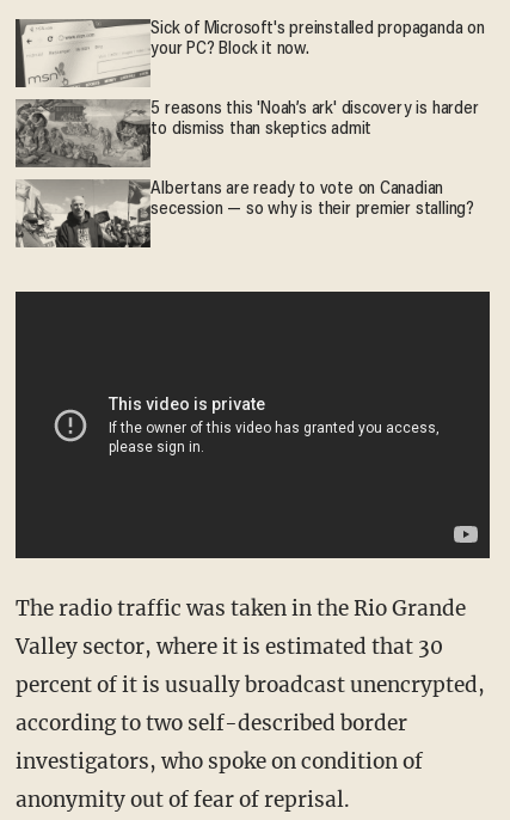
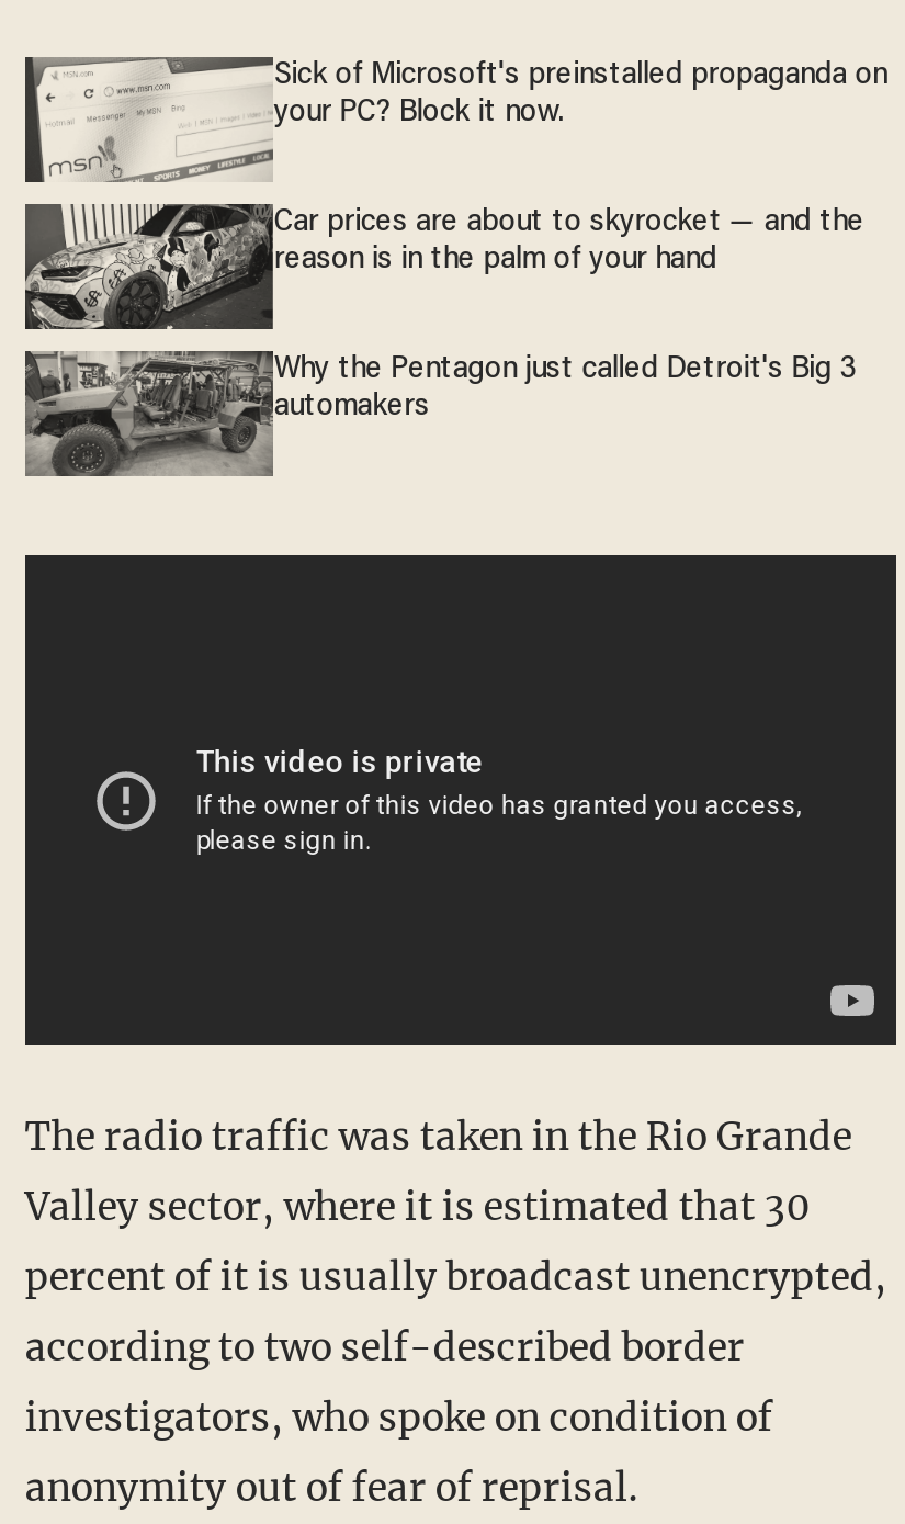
[16,99,478,169] [image] | 5 reasons this 'Noah’s ark' discovery is harder | to dismiss than skeptics admit -> [25,204,864,329] [image] | Car prices are about to skyrocket — and the | reason is in the palm of your hand
[16,179,474,247] [image] | Albertans are ready to vote on Canadian | secession — so why is their premier stalling? -> [23,349,857,476] [image] | Why the Pentagon just called Detroit's Big 3 | automakers

